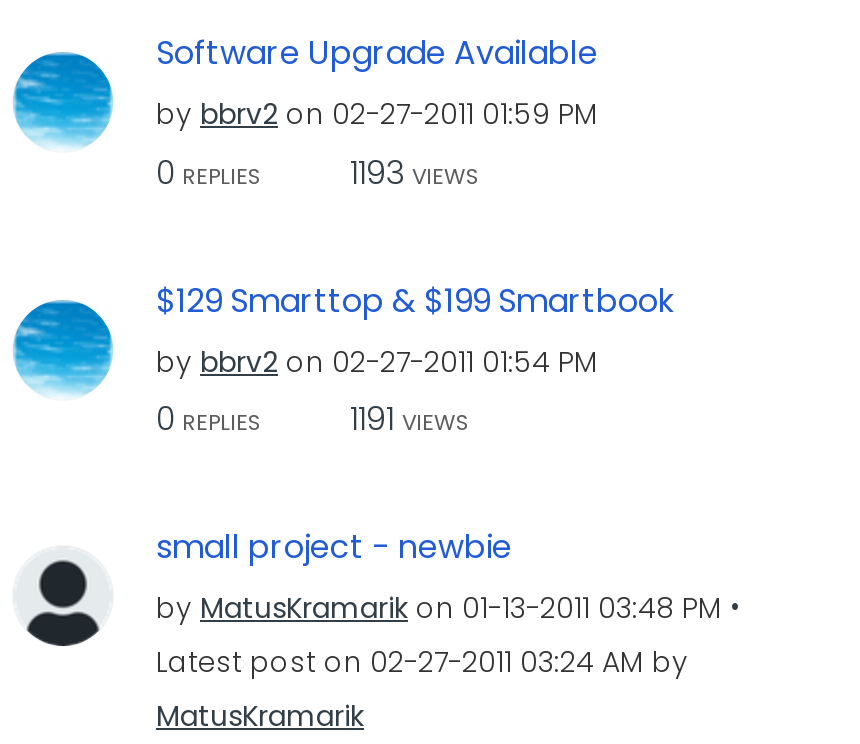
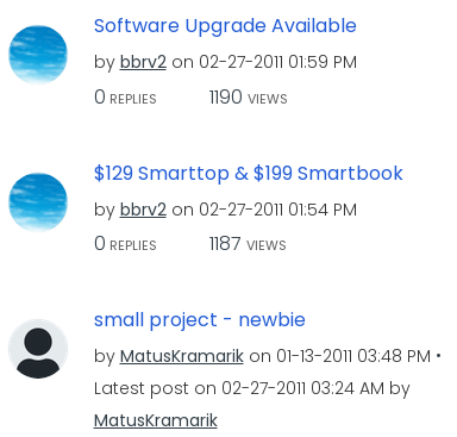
[350,149,480,195] 1193 VIEWS -> [209,83,287,110] 1190 VIEWS
[350,396,470,442] 1191 VIEWS -> [209,230,286,257] 1187 VIEWS

